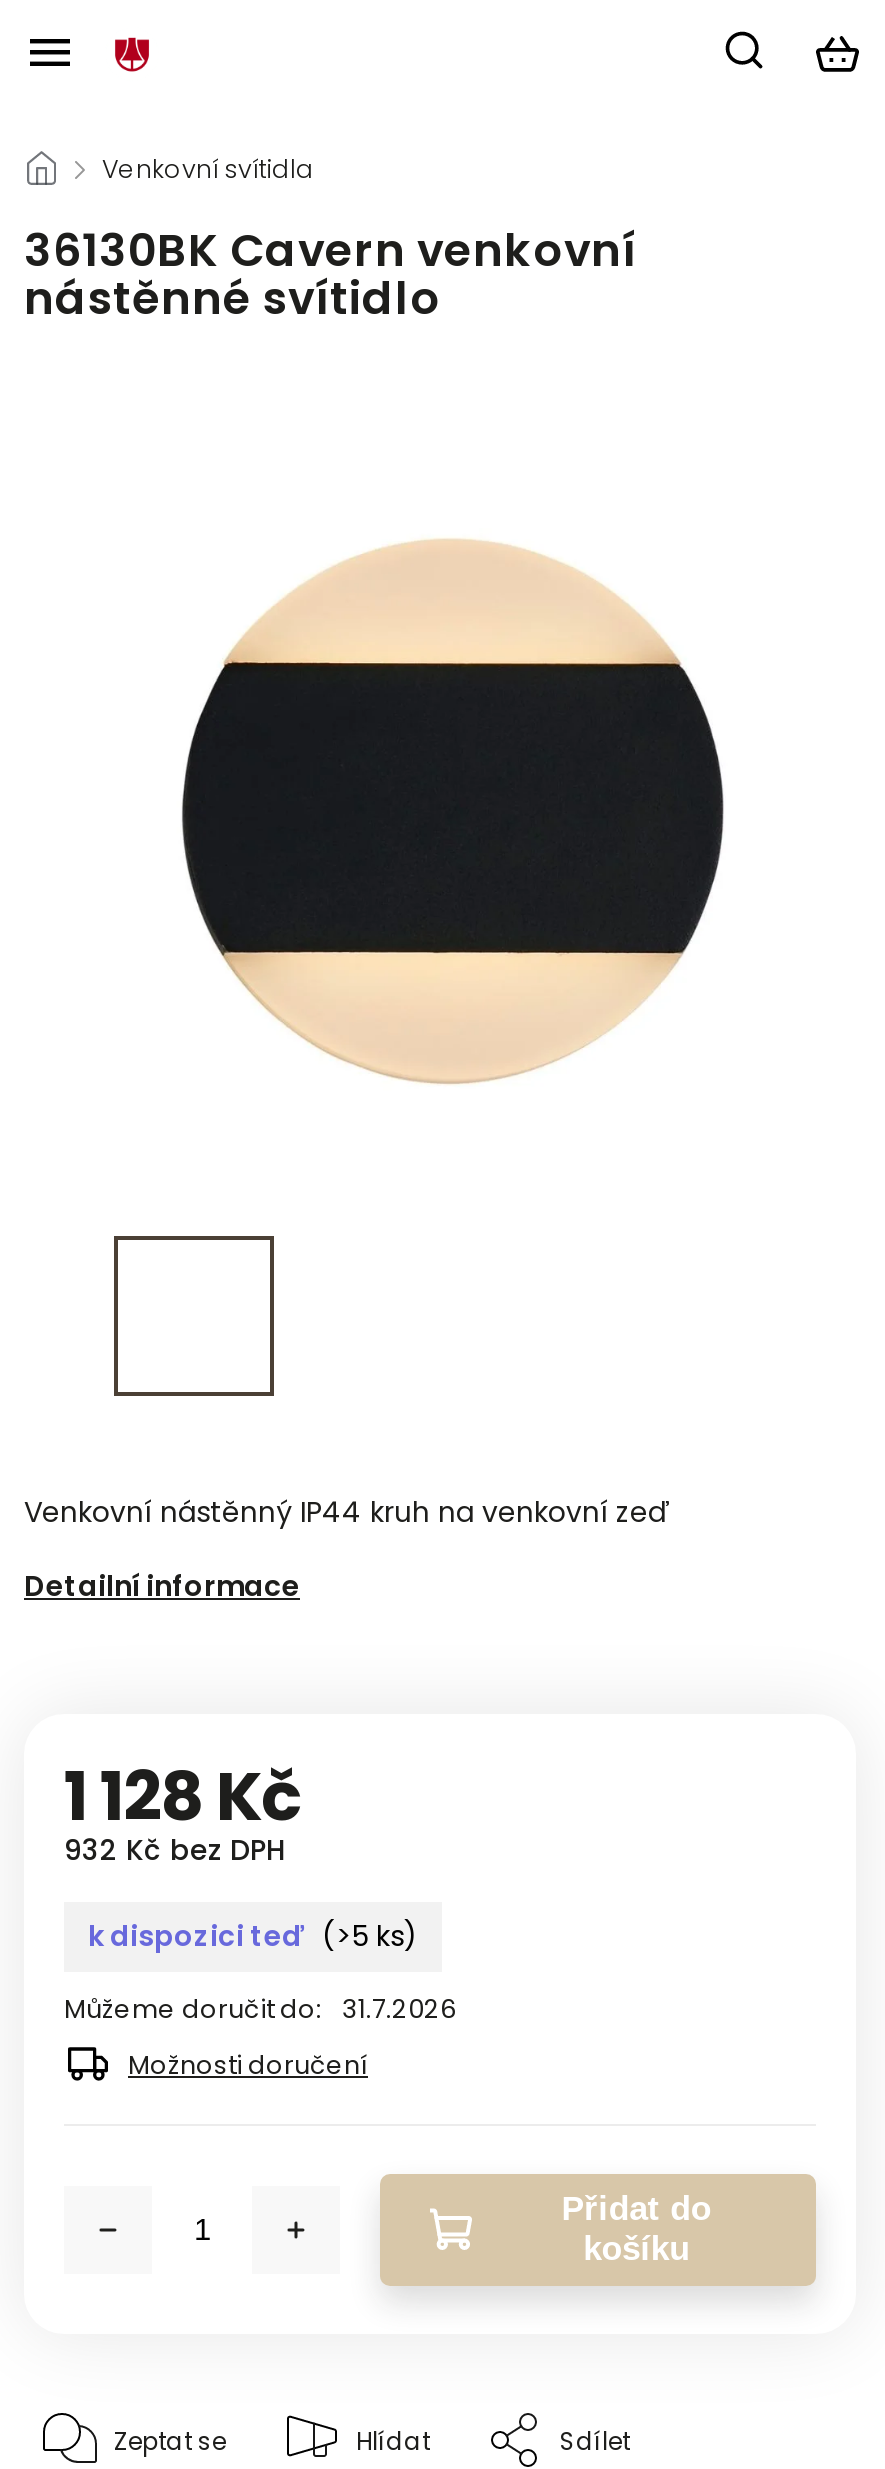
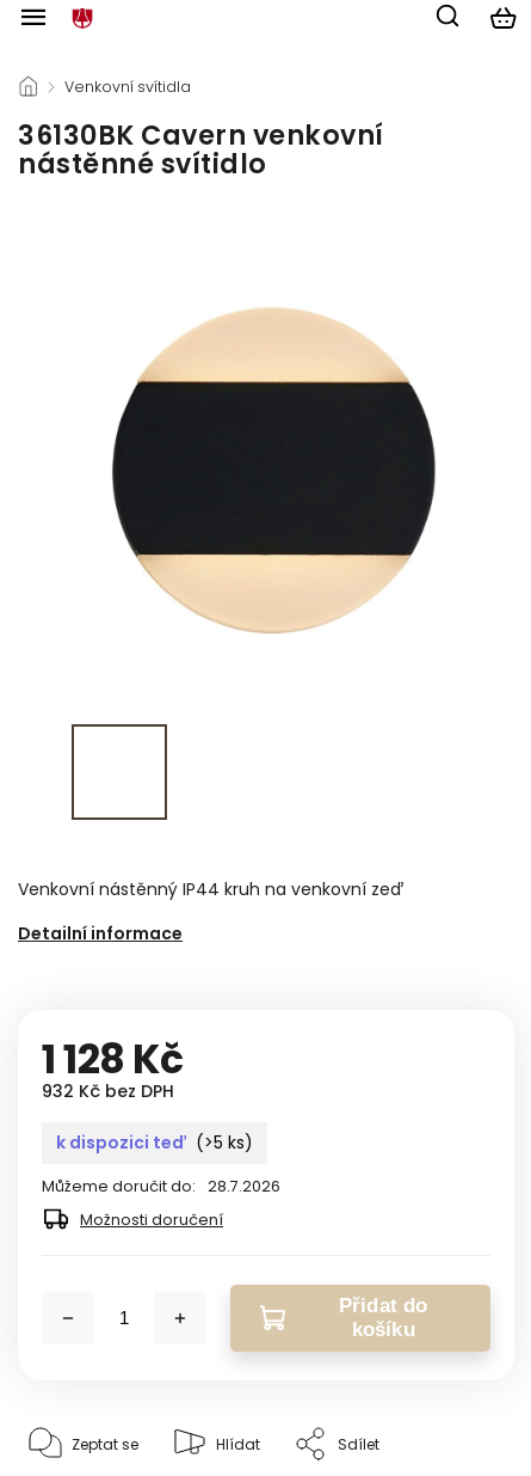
[64,1992,456,2026] Můžeme doručit do: 31.7.2026 -> [42,1176,280,1196] Můžeme doručit do: 28.7.2026

